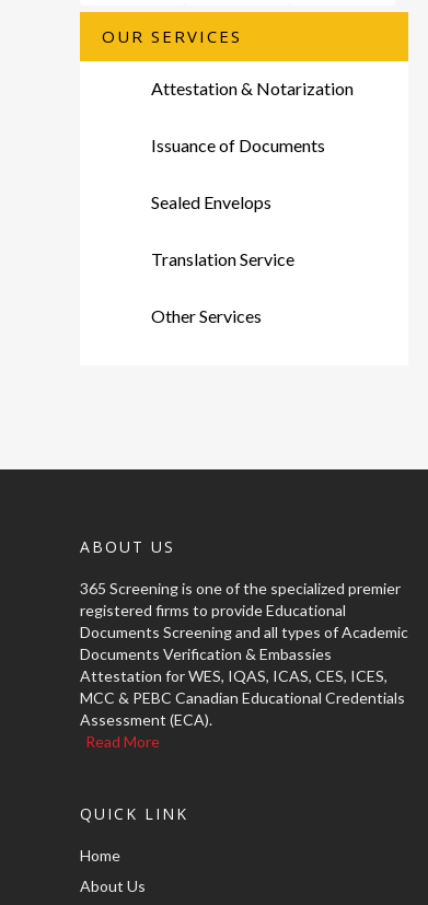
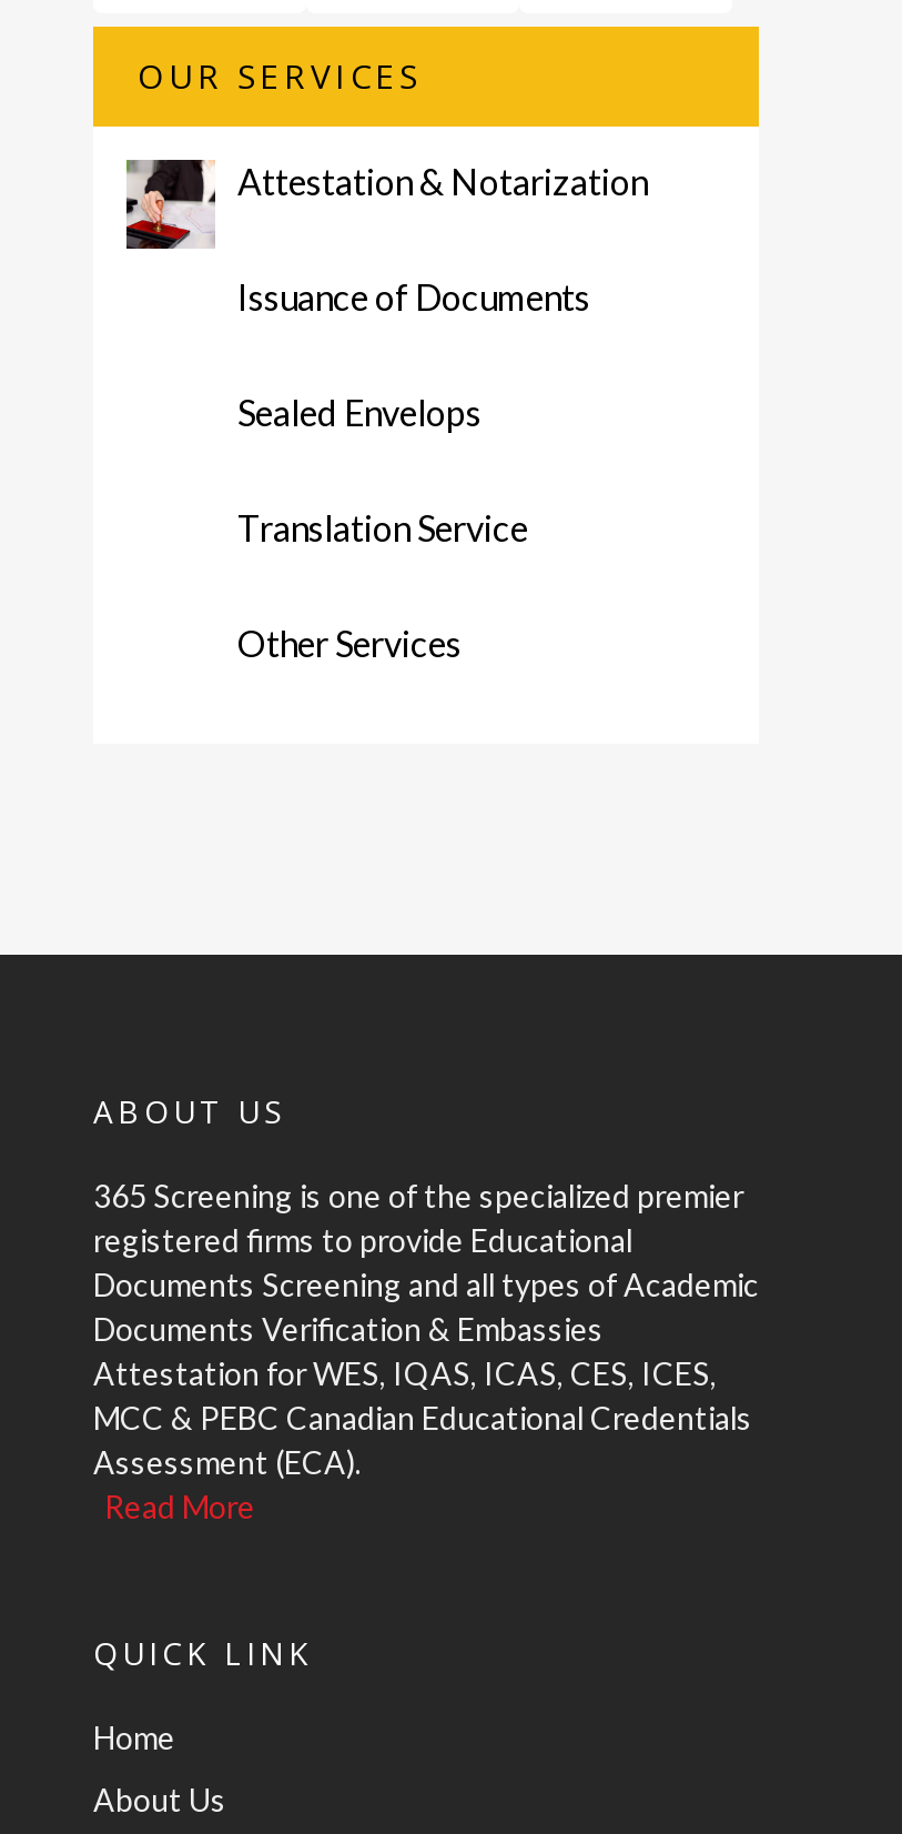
none -> [124,158,217,251] [image]

